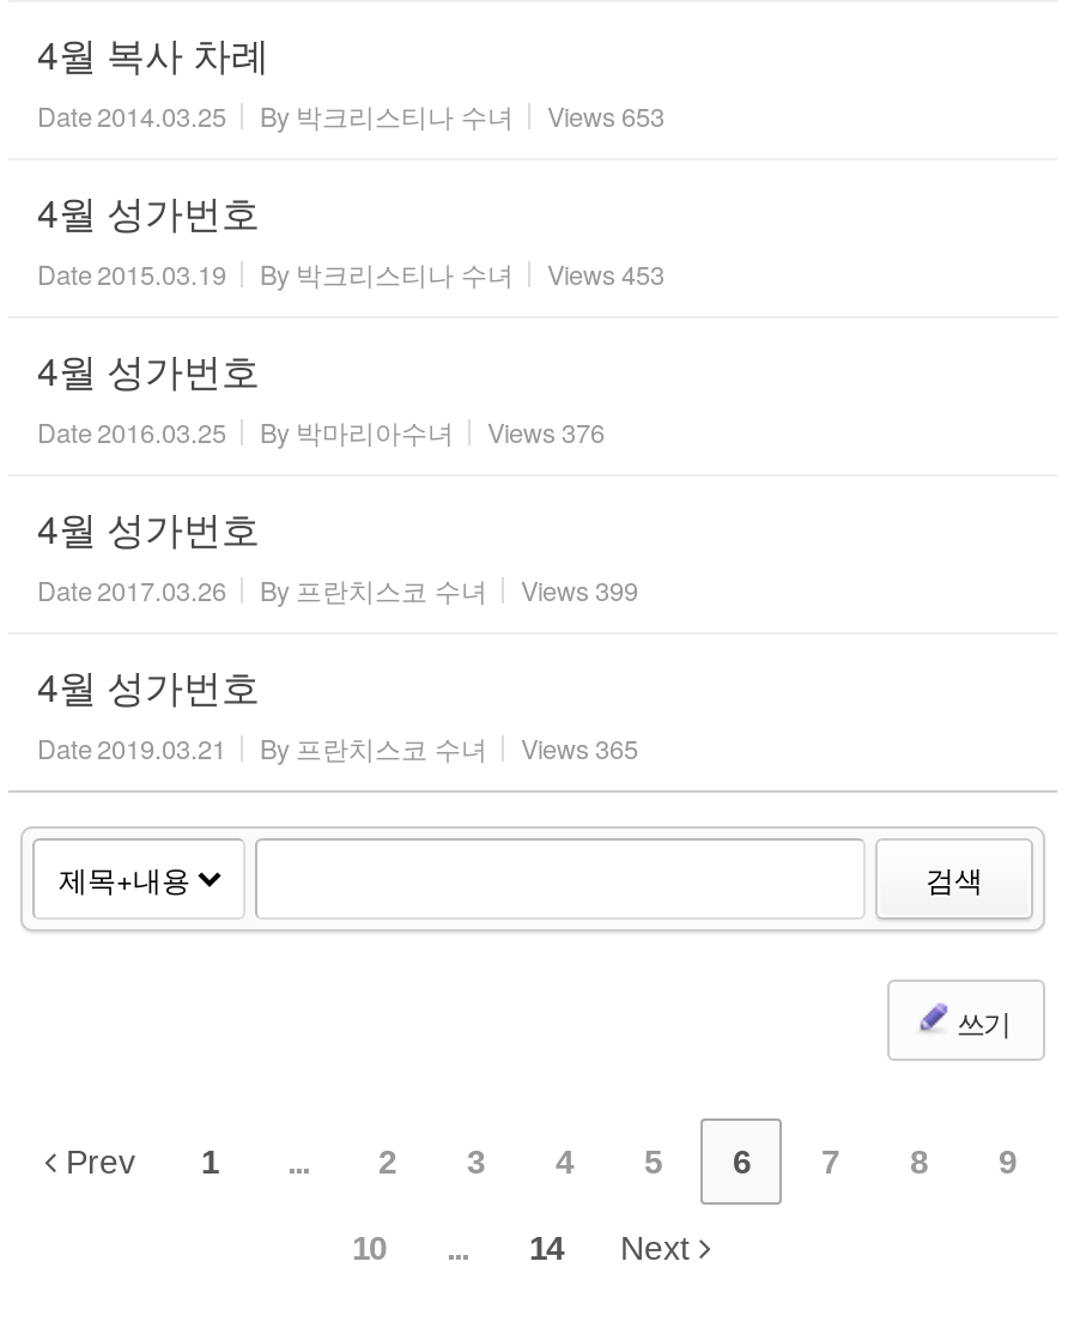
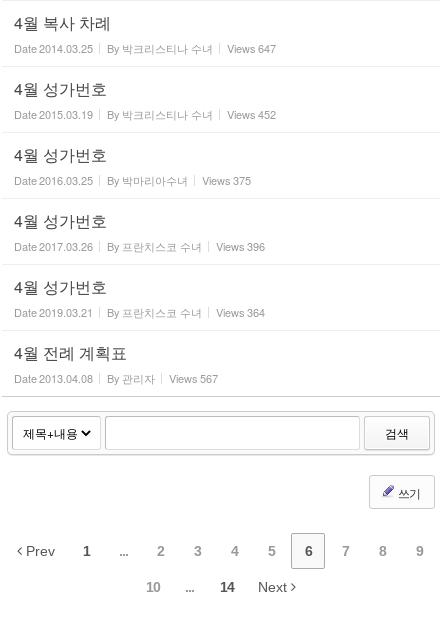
[37,96,665,134] Date 2014.03.25 By 박크리스티나 수녀 Views 653 -> [14,40,276,56] Date 2014.03.25 By 박크리스티나 수녀 Views 647
[37,254,665,292] Date 2015.03.19 By 박크리스티나 수녀 Views 453 -> [14,106,276,122] Date 2015.03.19 By 박크리스티나 수녀 Views 452
[37,412,605,450] Date 2016.03.25 By 박마리아수녀 Views 376 -> [14,172,251,188] Date 2016.03.25 By 박마리아수녀 Views 375
[37,570,638,608] Date 2017.03.26 By 프란치스코 수녀 Views 399 -> [14,238,265,254] Date 2017.03.26 By 프란치스코 수녀 Views 396
[521,728,638,766] Views 365 -> [14,304,265,386] Views 364 | 4월 전례 계획표 | Date 2013.04.08 | By 관리자 | Views 567

